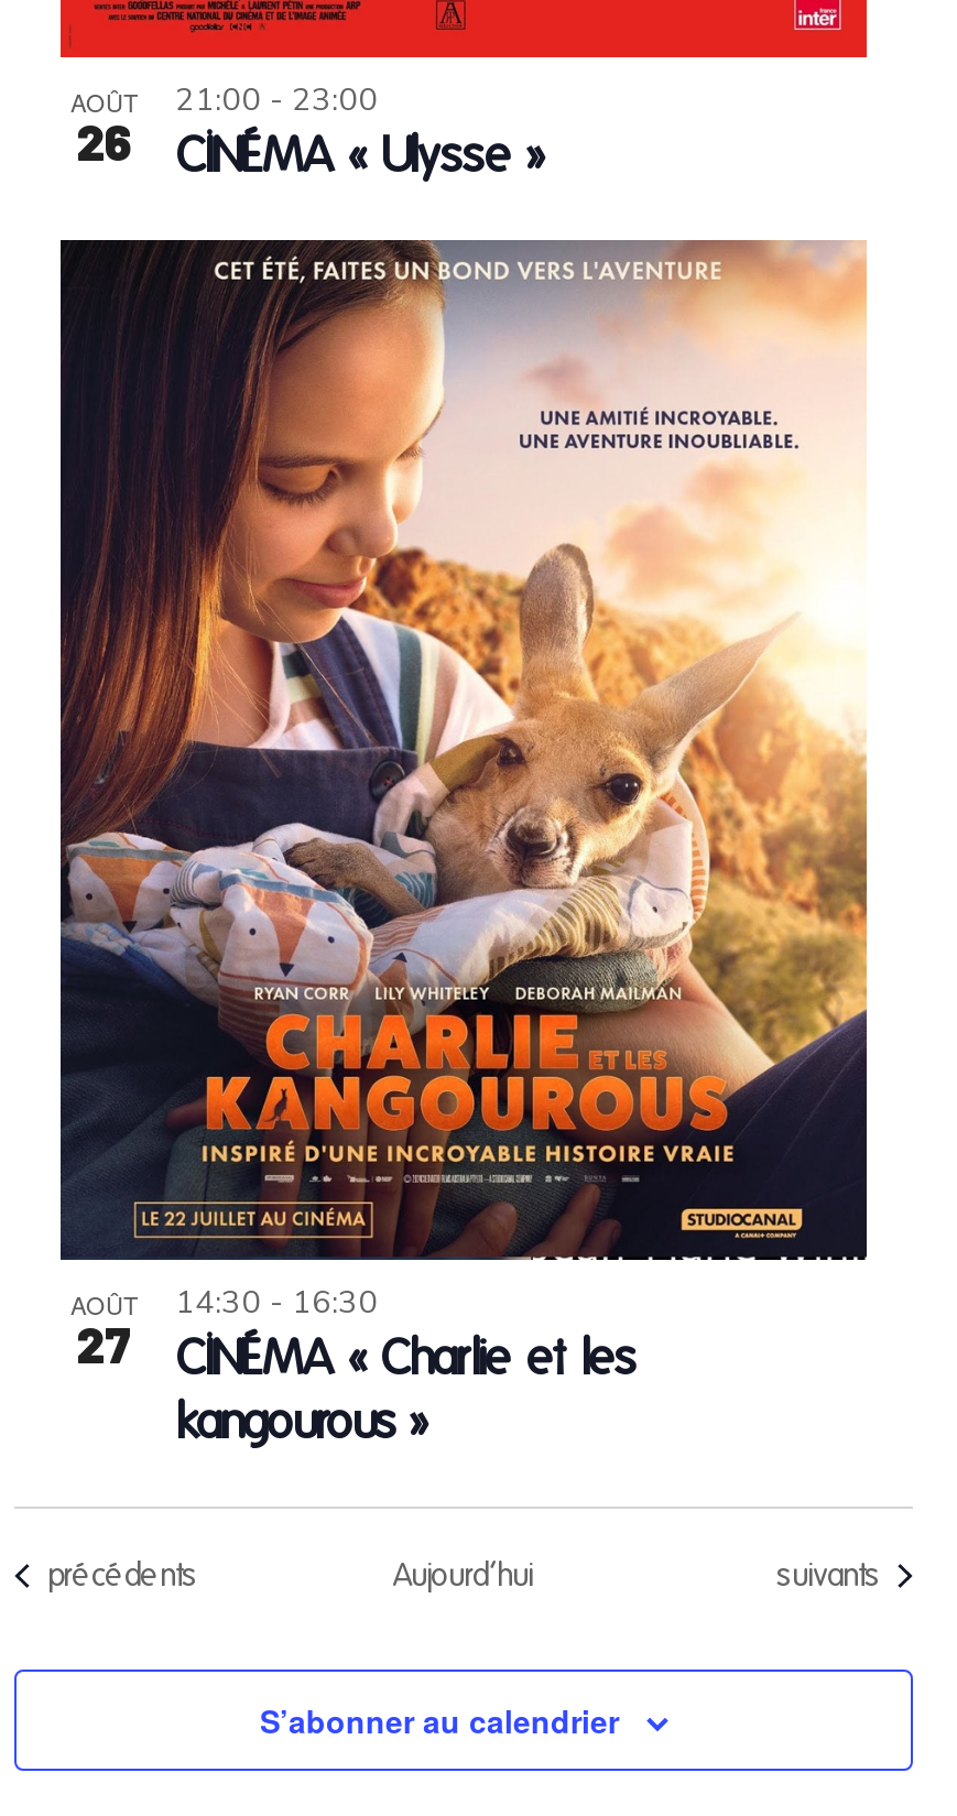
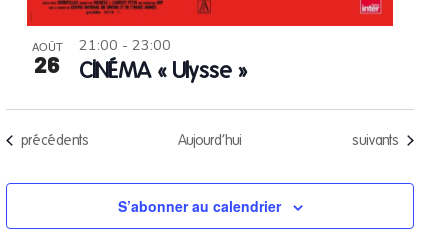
[58,238,869,1324] [image] | 14:30 - 16:30 -> none
[70,1287,635,1448] AOÛT | 27 | CINÉMA « Charlie et les | kangourous » -> none

